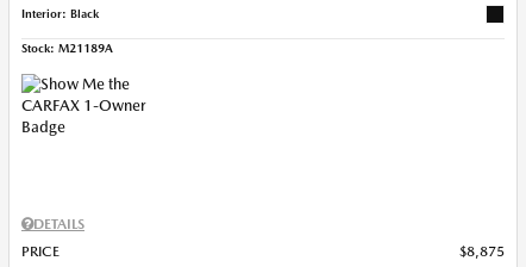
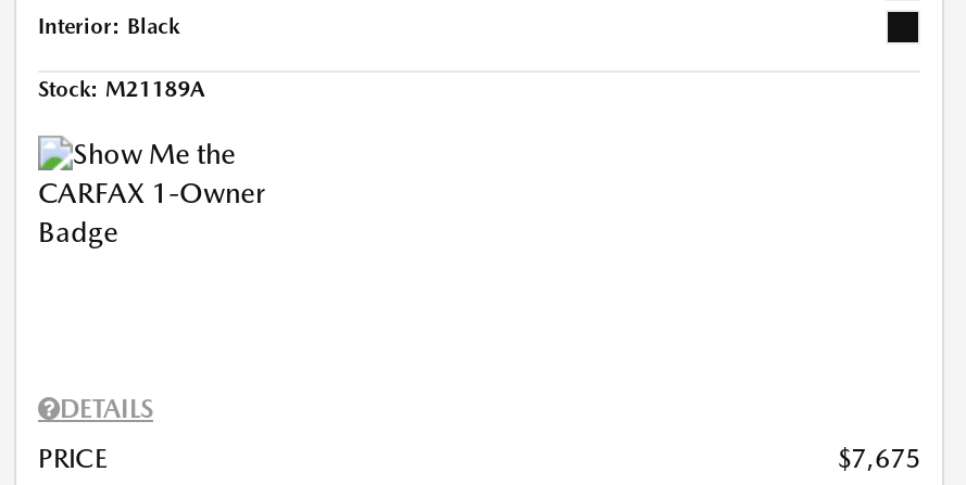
[459,243,505,260] $8,875 -> [838,443,920,473] $7,675

